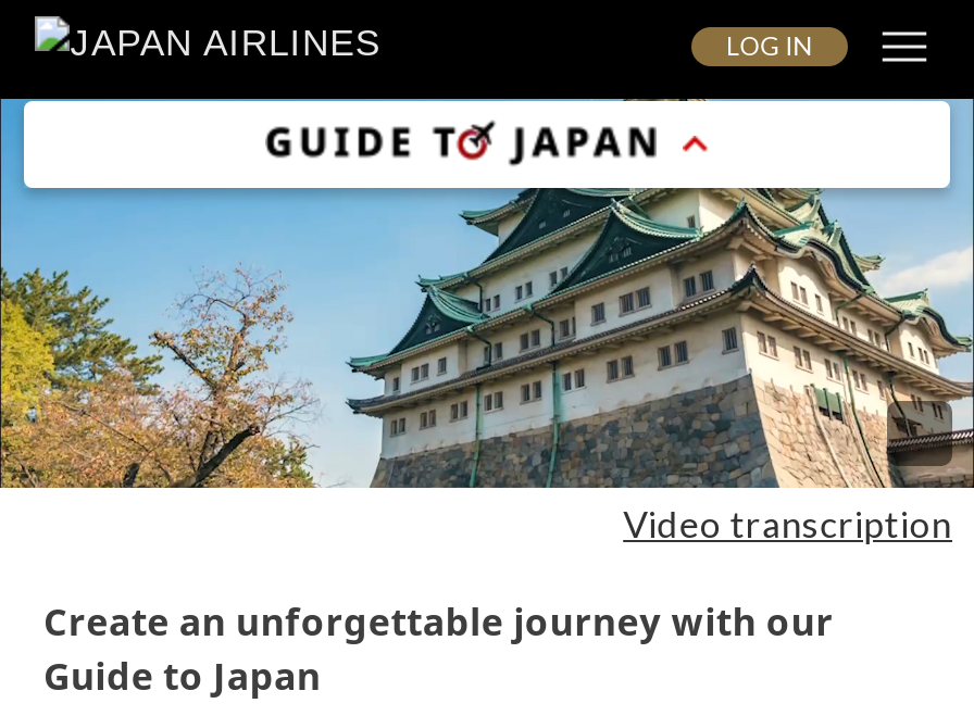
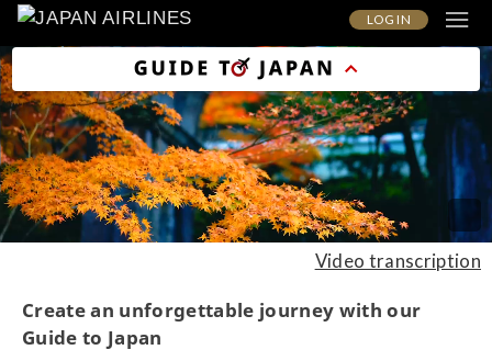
[7,97,967,490] [image] -> [3,45,489,244] [image]

